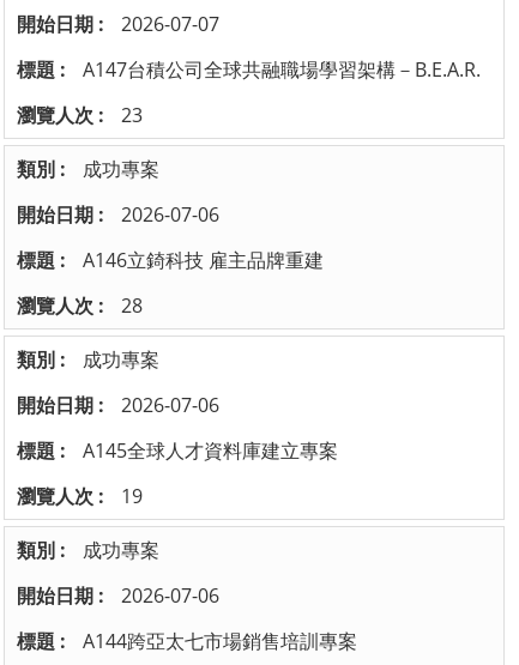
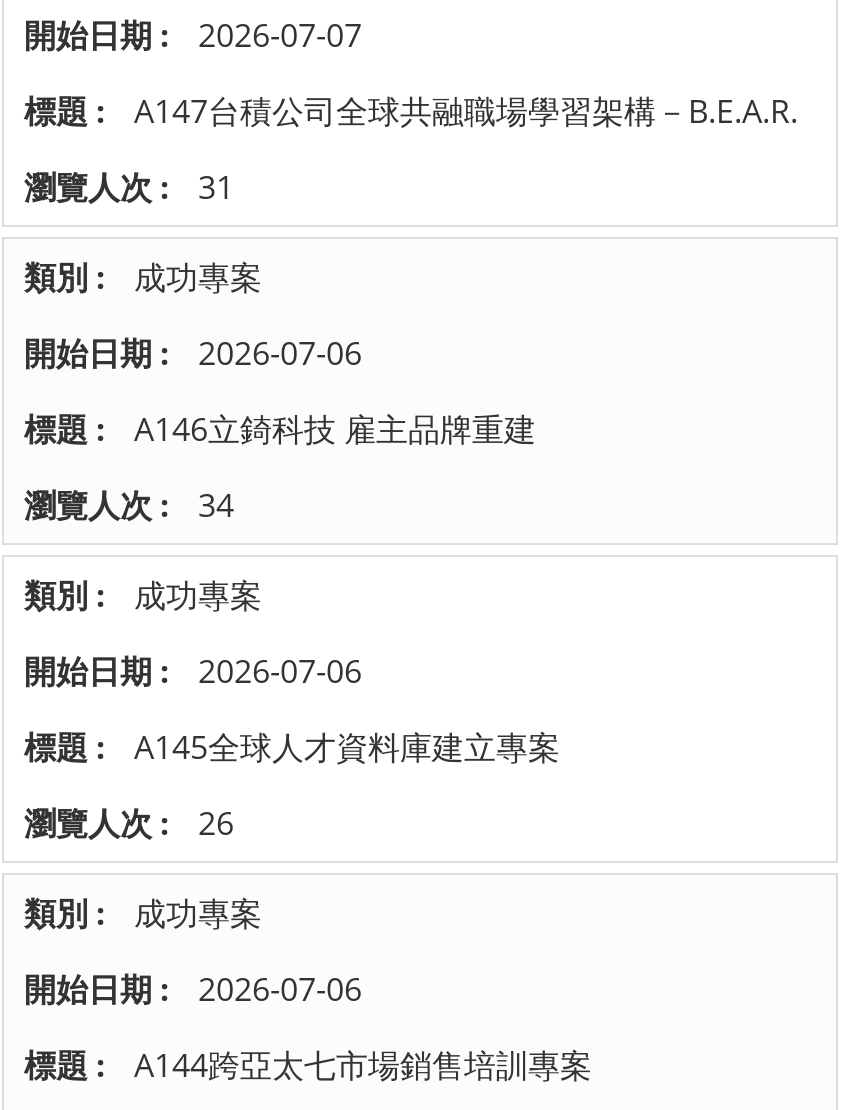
[121,102,143,128] 23 -> [198,165,234,209] 31
[121,292,143,319] 28 -> [198,483,234,527] 34
[121,483,143,509] 19 -> [198,801,234,845] 26

